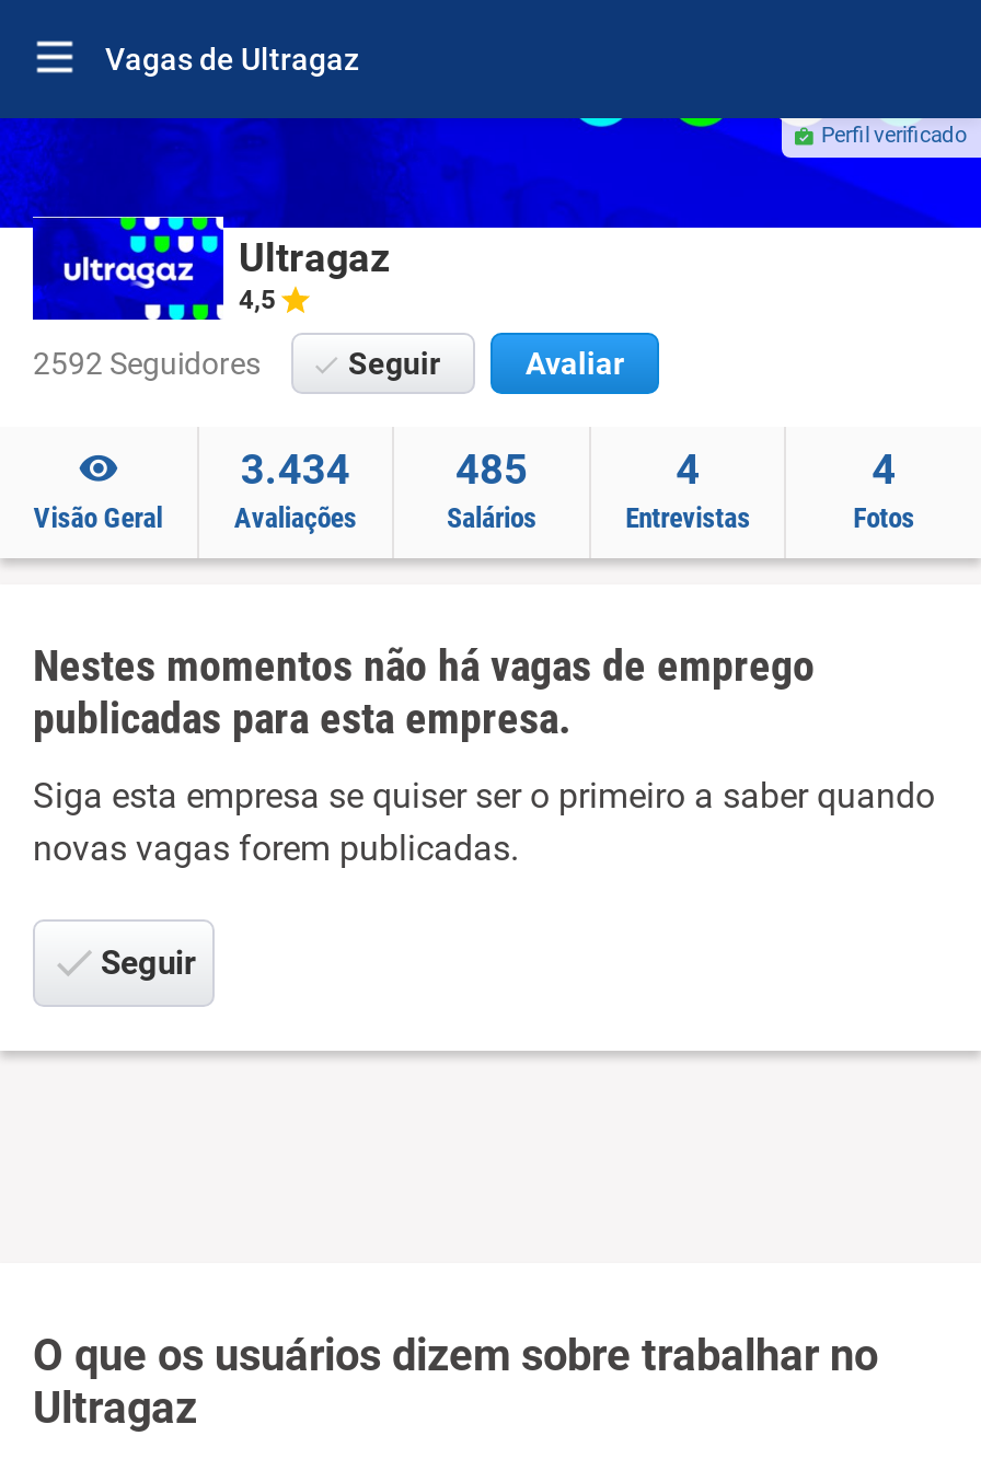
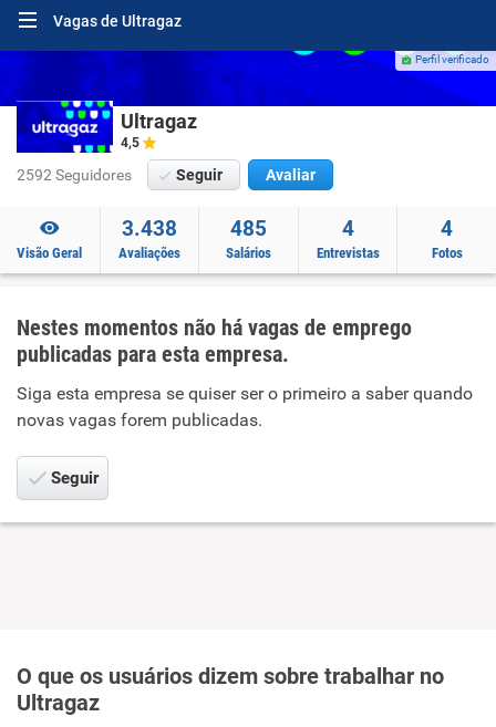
[241,444,350,495] 3.434 -> [122,216,177,241] 3.438

